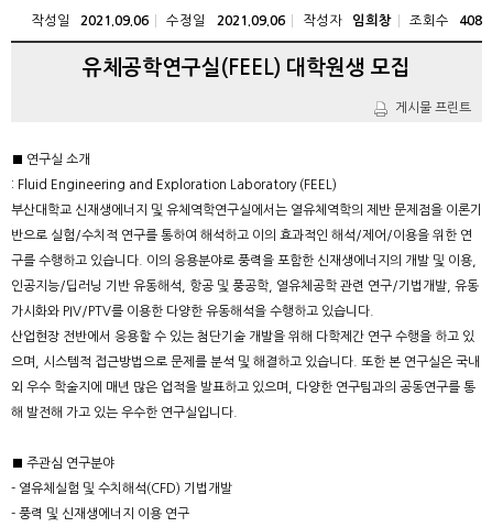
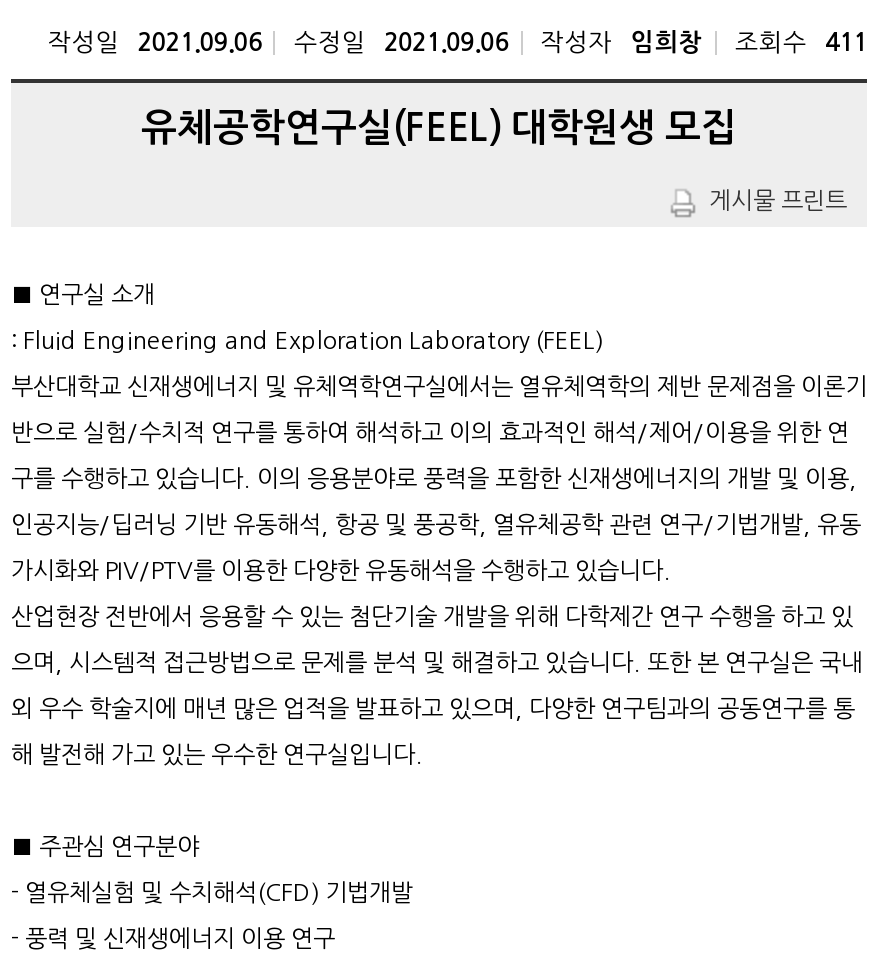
[31,13,482,27] 작성일 2021.09.06 수정일 2021.09.06 작성자 임희창 조회수 408 -> [47,28,867,54] 작성일 2021.09.06 수정일 2021.09.06 작성자 임희창 조회수 411

